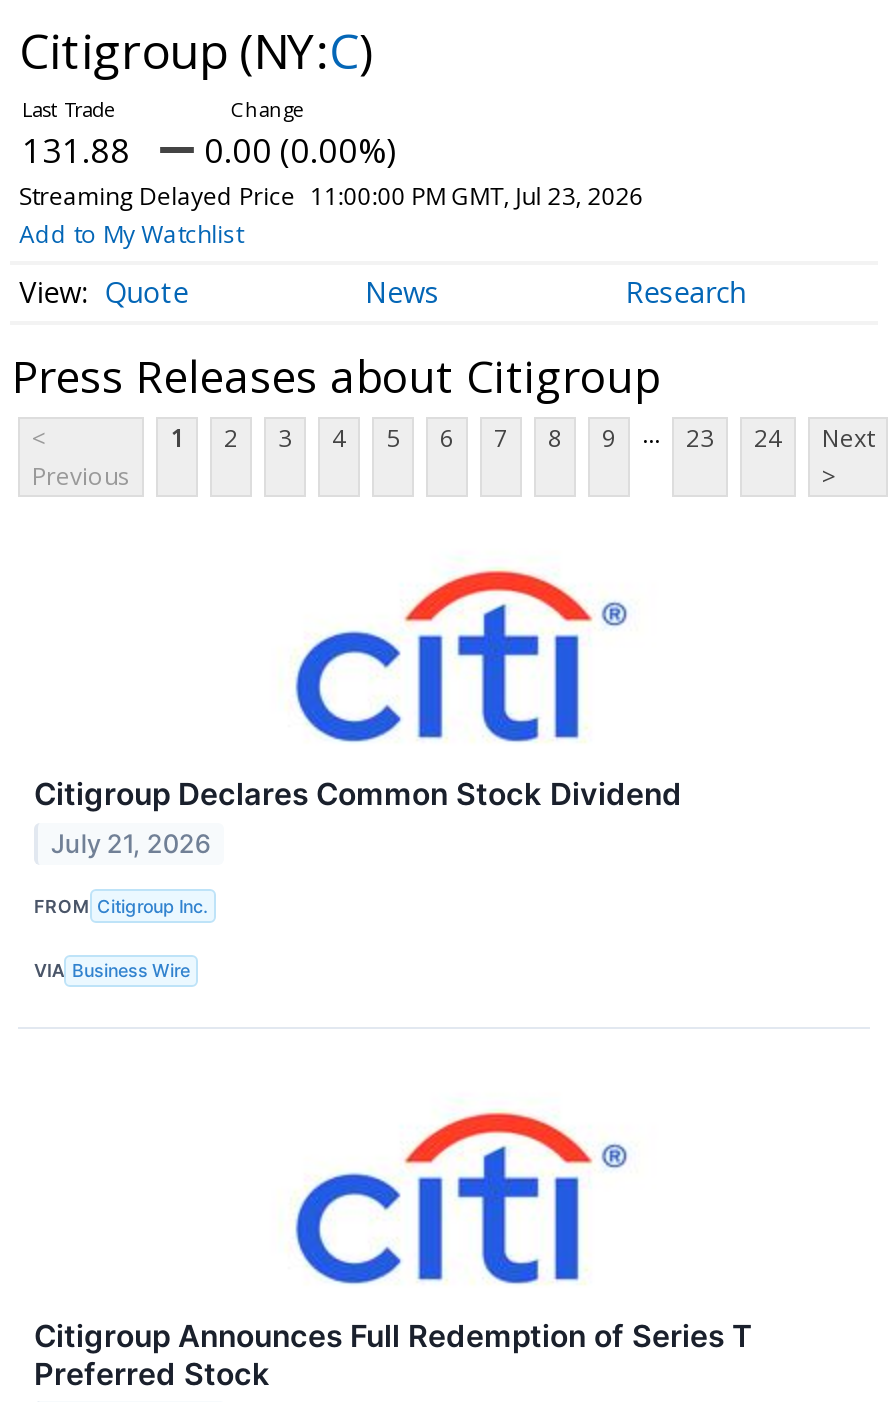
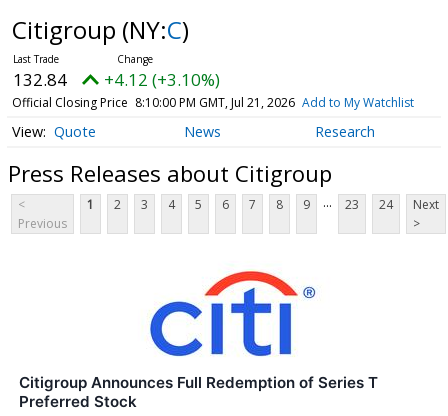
[19,127,644,251] 131.88 | 0.00 (0.00%) | Streaming Delayed Price 11:00:00 PM GMT, Jul 23, 2026 | Add to My Watchlist -> [12,68,414,111] 132.84 | +4.12 (+3.10%) | Official Closing Price 8:10:00 PM GMT, Jul 21, 2026 Add to My Watchlist
[34,776,682,981] Citigroup Declares Common Stock Dividend | July 21, 2026 | FROM Citigroup Inc. | VIA Business Wire -> none

